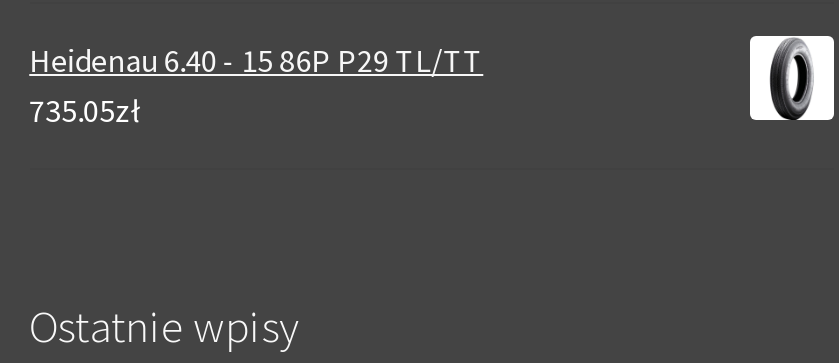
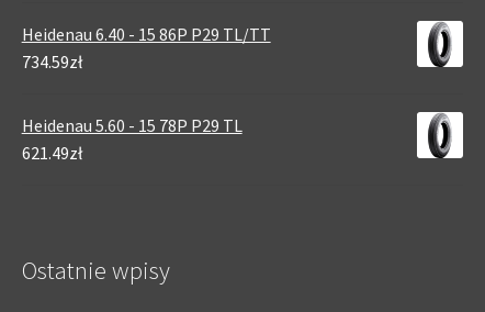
[29,91,139,131] 735.05zł -> [22,50,242,163] 734.59zł | Heidenau 5.60 - 15 78P P29 TL | 621.49zł

